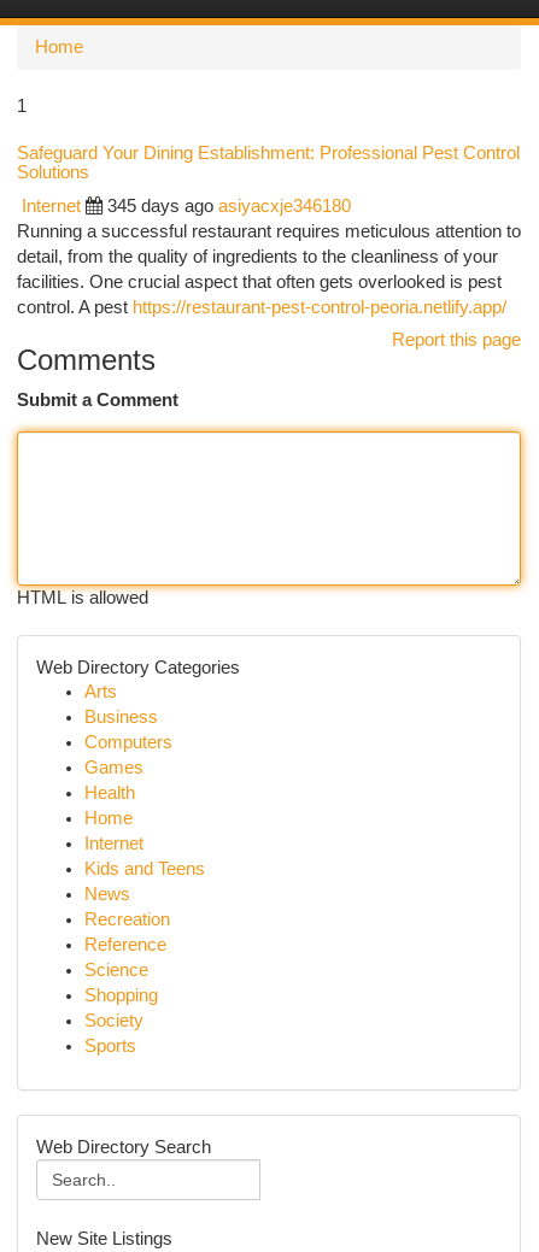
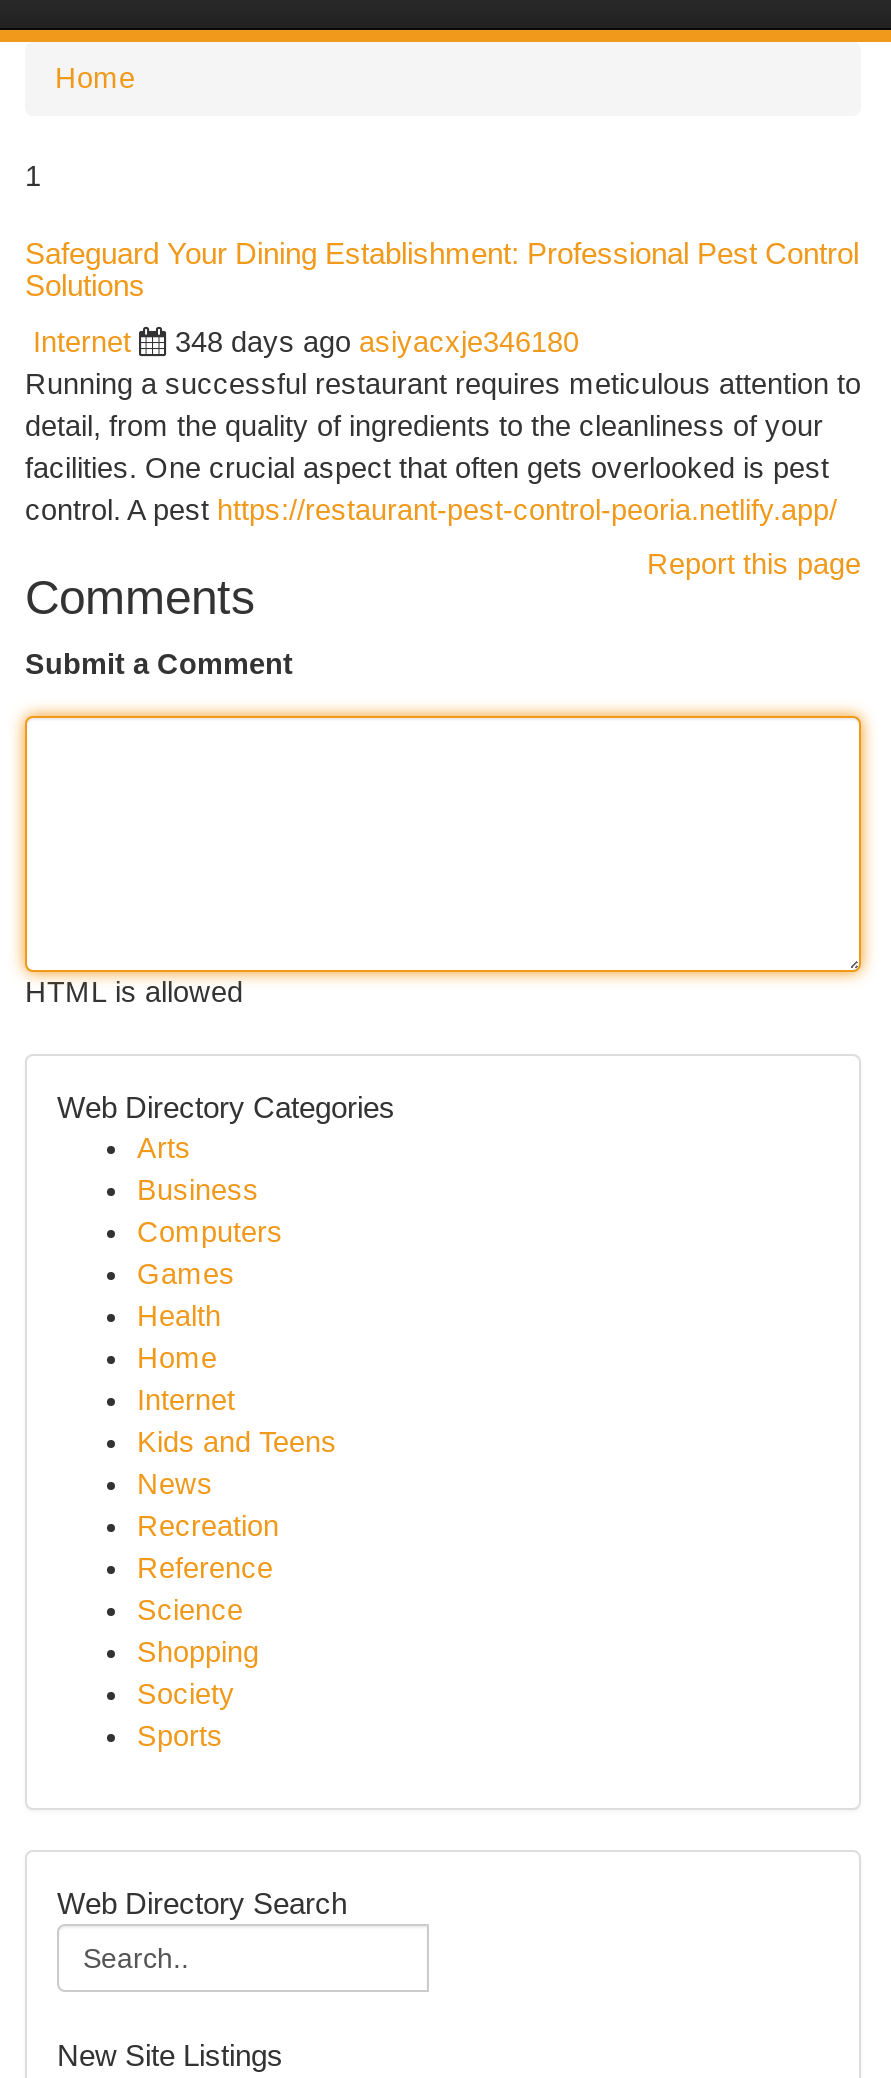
[107,196,351,216] 345 days ago asiyacxje346180 -> [175,326,579,358] 348 days ago asiyacxje346180

